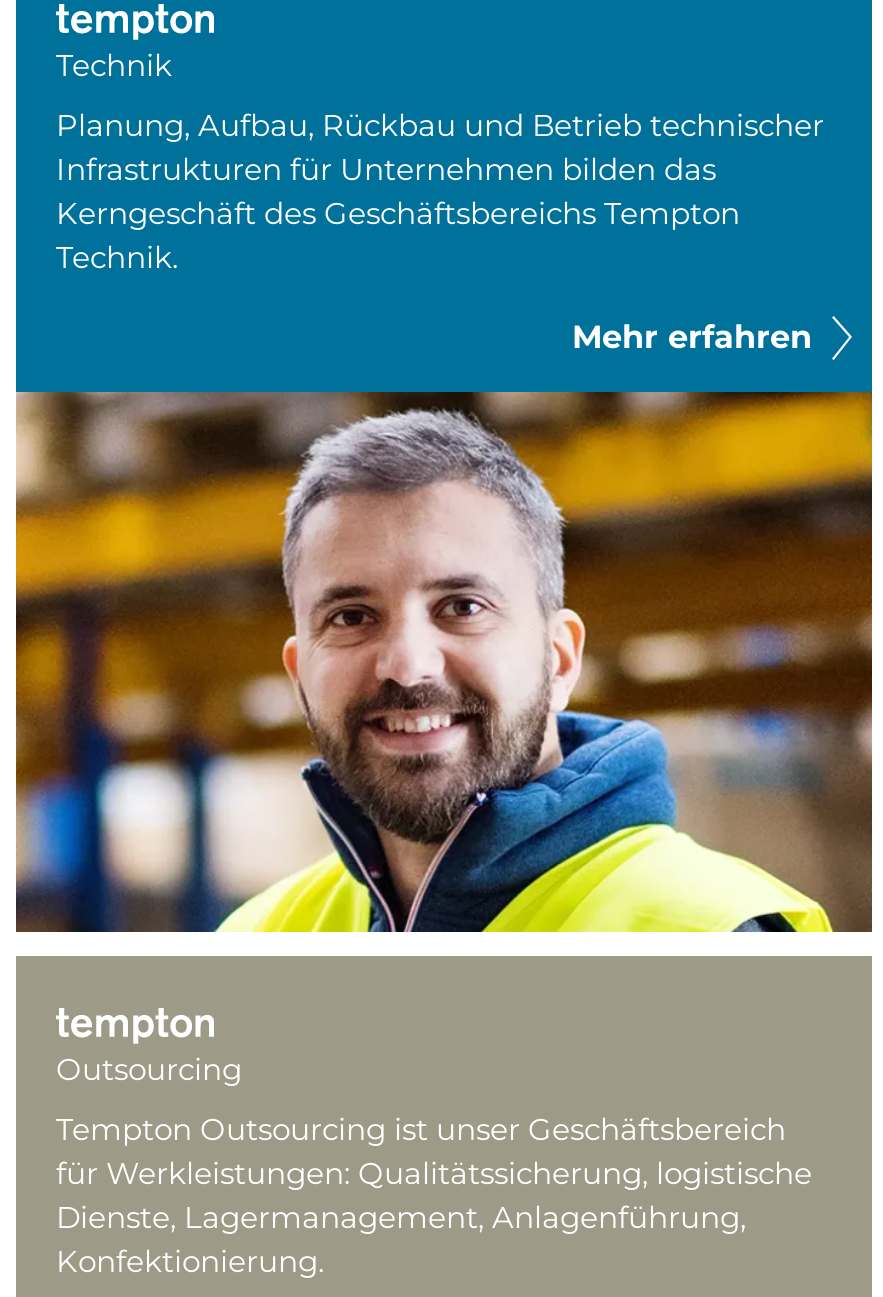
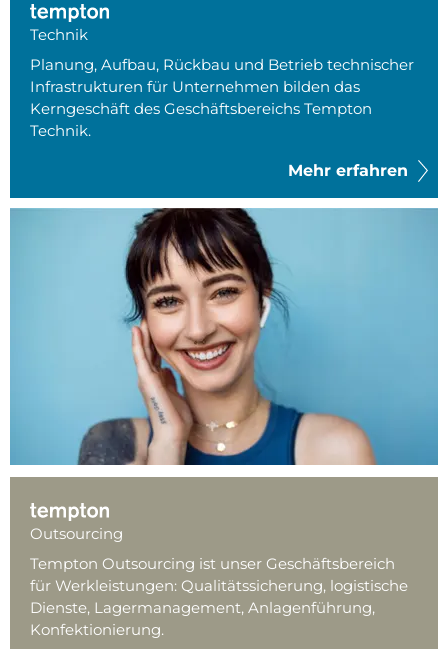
[14,390,874,934] [image] -> [9,197,439,466] [image]

